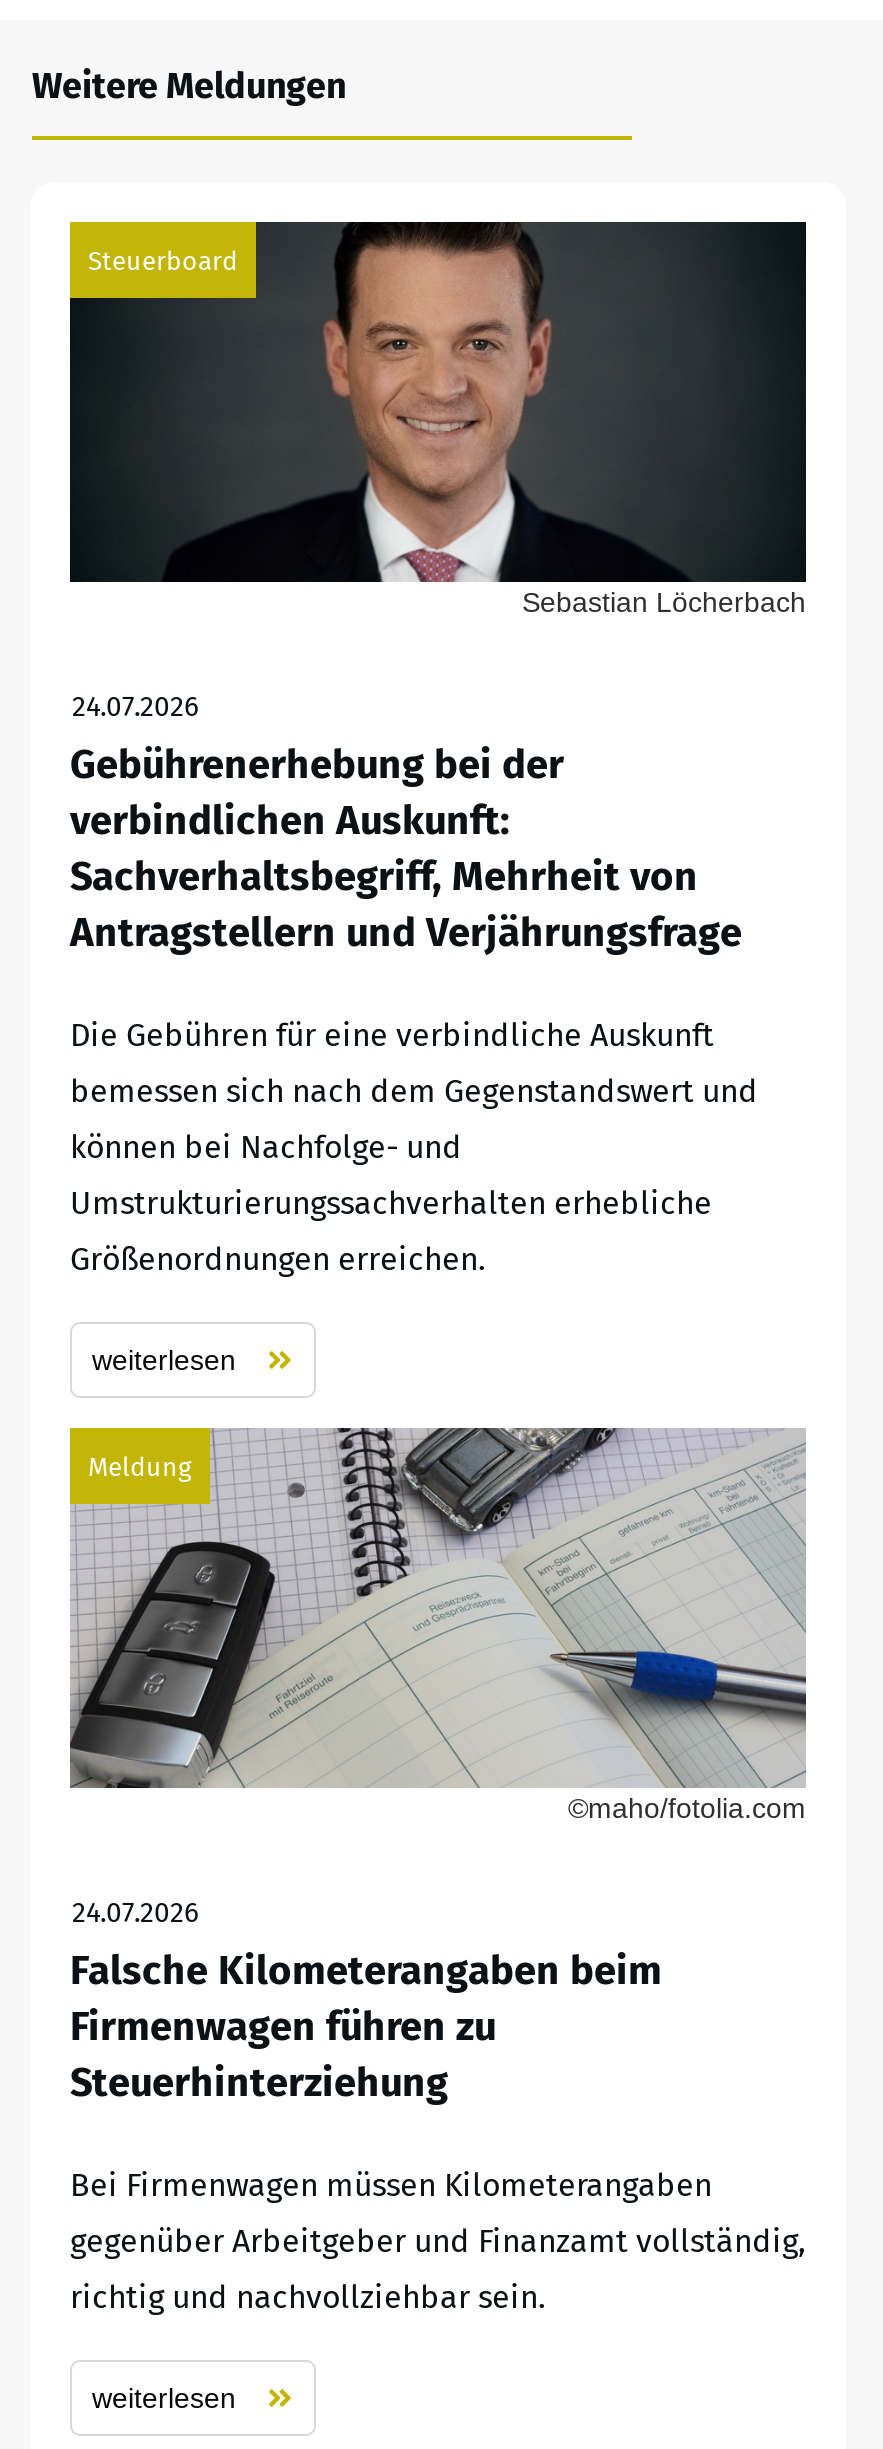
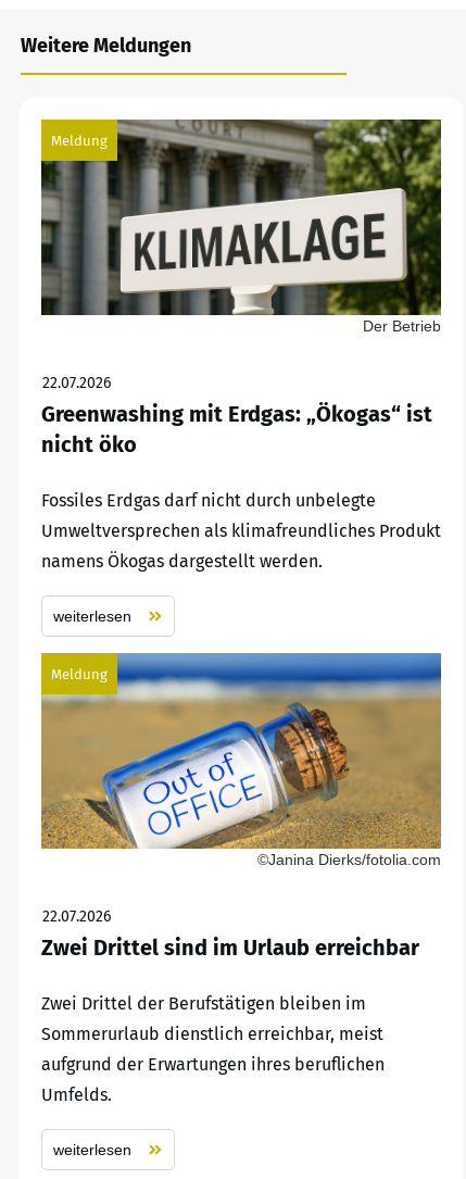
[68,220,808,584] [image] | Steuerboard -> [40,118,442,310] [image] | Meldung
[70,586,806,1278] Sebastian Löcherbach | 24.07.2026 | Gebührenerhebung bei der | verbindlichen Auskunft: | Sachverhaltsbegriff, Mehrheit von | Antragstellern und Verjährungsfrage | Die Gebühren für eine verbindliche Auskunft | bemessen sich nach dem Gegenstandswert und | können bei Nachfolge- und | Umstrukturierungssachverhalten erhebliche | Größenordnungen erreichen. -> [41,317,441,572] Der Betrieb | 22.07.2026 | Greenwashing mit Erdgas: „Ökogas“ ist | nicht öko | Fossiles Erdgas darf nicht durch unbelegte | Umweltversprechen als klimafreundliches Produkt | namens Ökogas dargestellt werden.
[68,1426,808,2316] [image] | ©maho/fotolia.com | 24.07.2026 | Falsche Kilometerangaben beim | Firmenwagen führen zu | Steuerhinterziehung | Bei Firmenwagen müssen Kilometerangaben | gegenüber Arbeitgeber und Finanzamt vollständig, | richtig und nachvollziehbar sein. -> [41,652,442,1105] [image] | ©Janina Dierks/fotolia.com | 22.07.2026 | Zwei Drittel sind im Urlaub erreichbar | Zwei Drittel der Berufstätigen bleiben im | Sommerurlaub dienstlich erreichbar, meist | aufgrund der Erwartungen ihres beruflichen | Umfelds.

